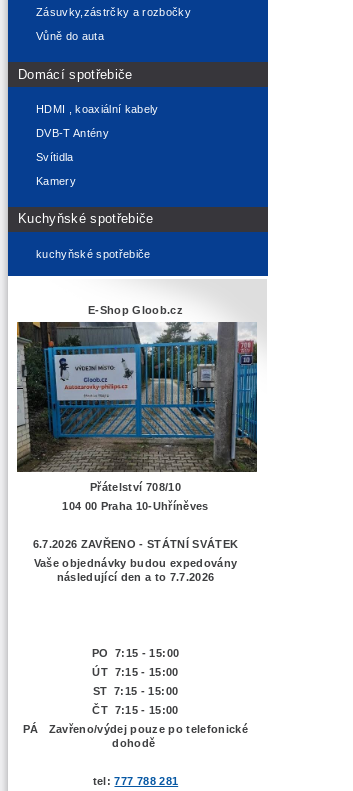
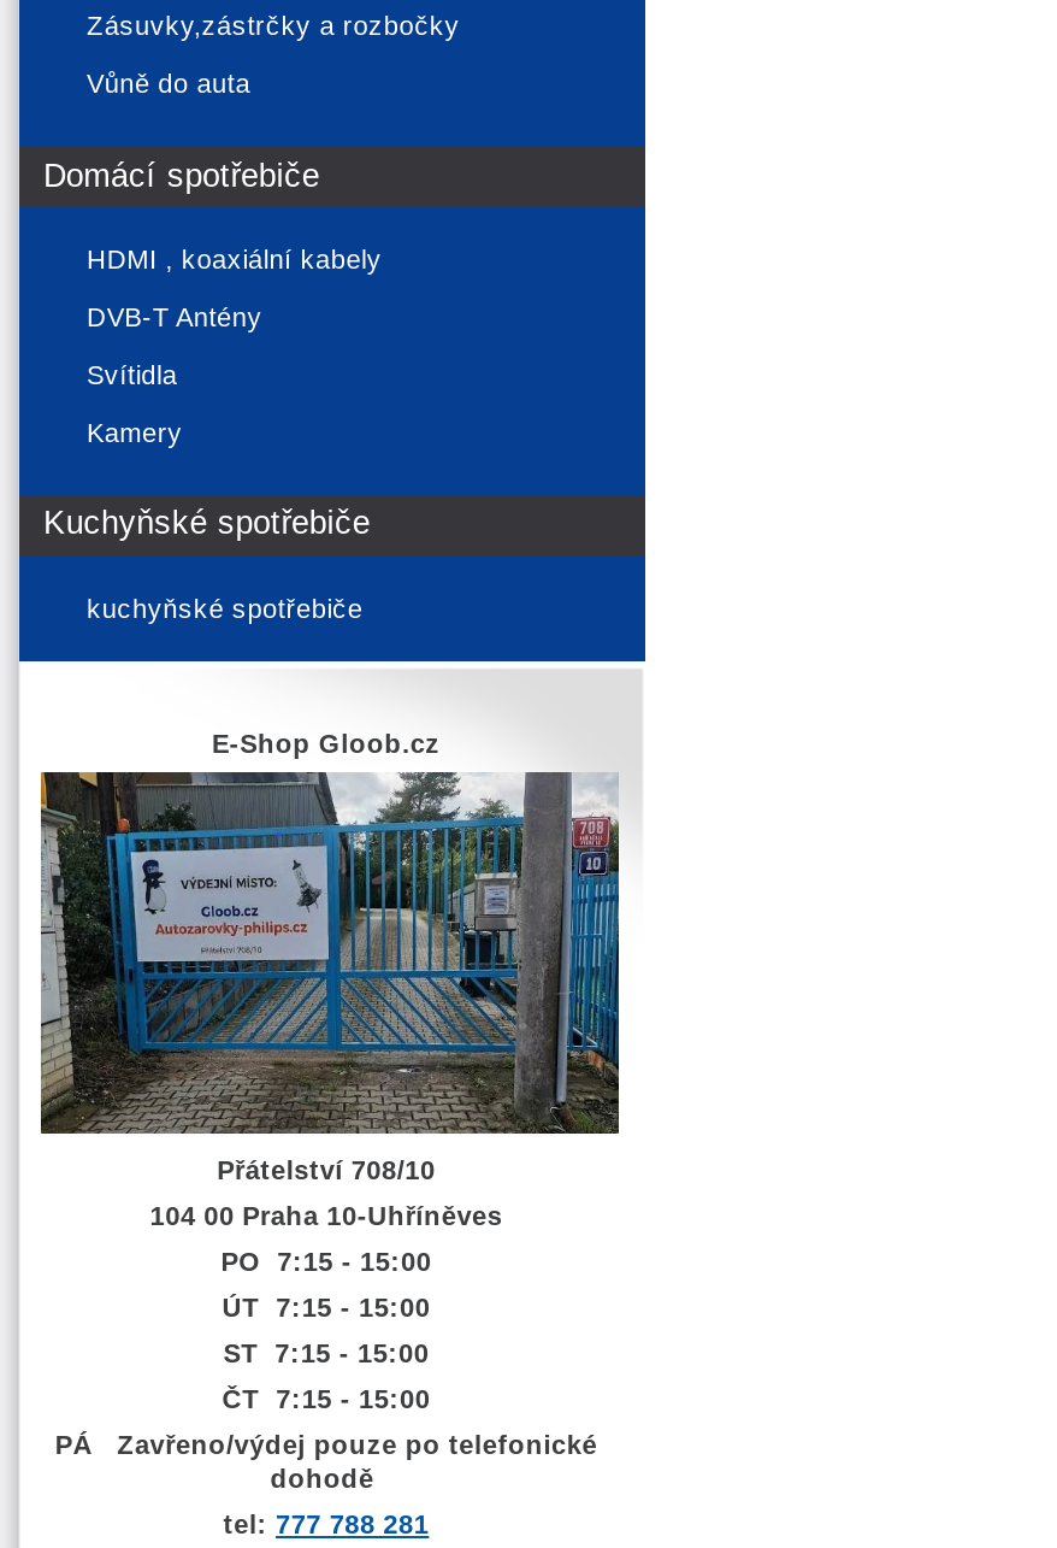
[33,538,238,583] 6.7.2026 ZAVŘENO - STÁTNÍ SVÁTEK | Vaše objednávky budou expedovány | následující den a to 7.7.2026 -> none

